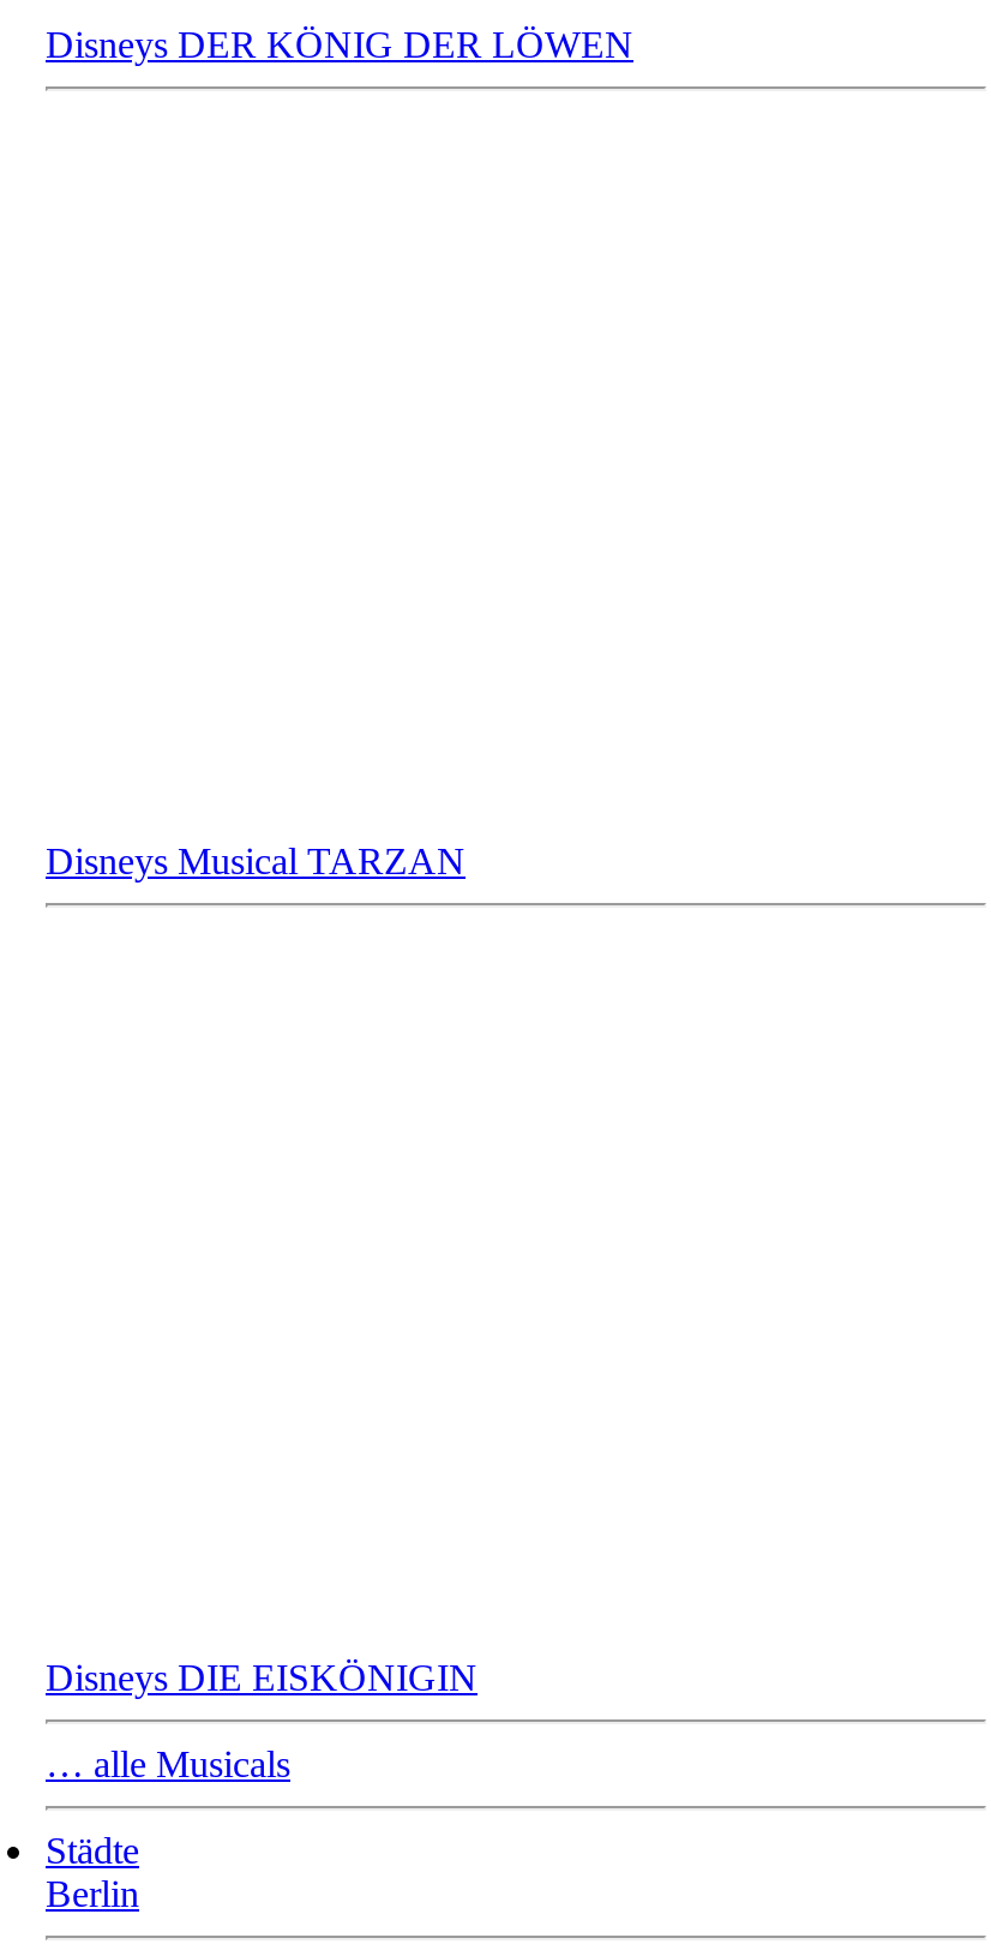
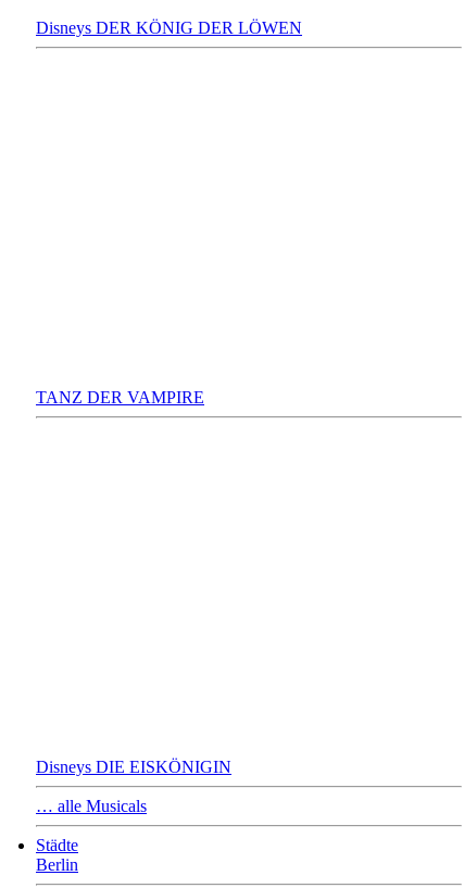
[46,841,466,881] Disneys Musical TARZAN -> [36,388,204,407] TANZ DER VAMPIRE

